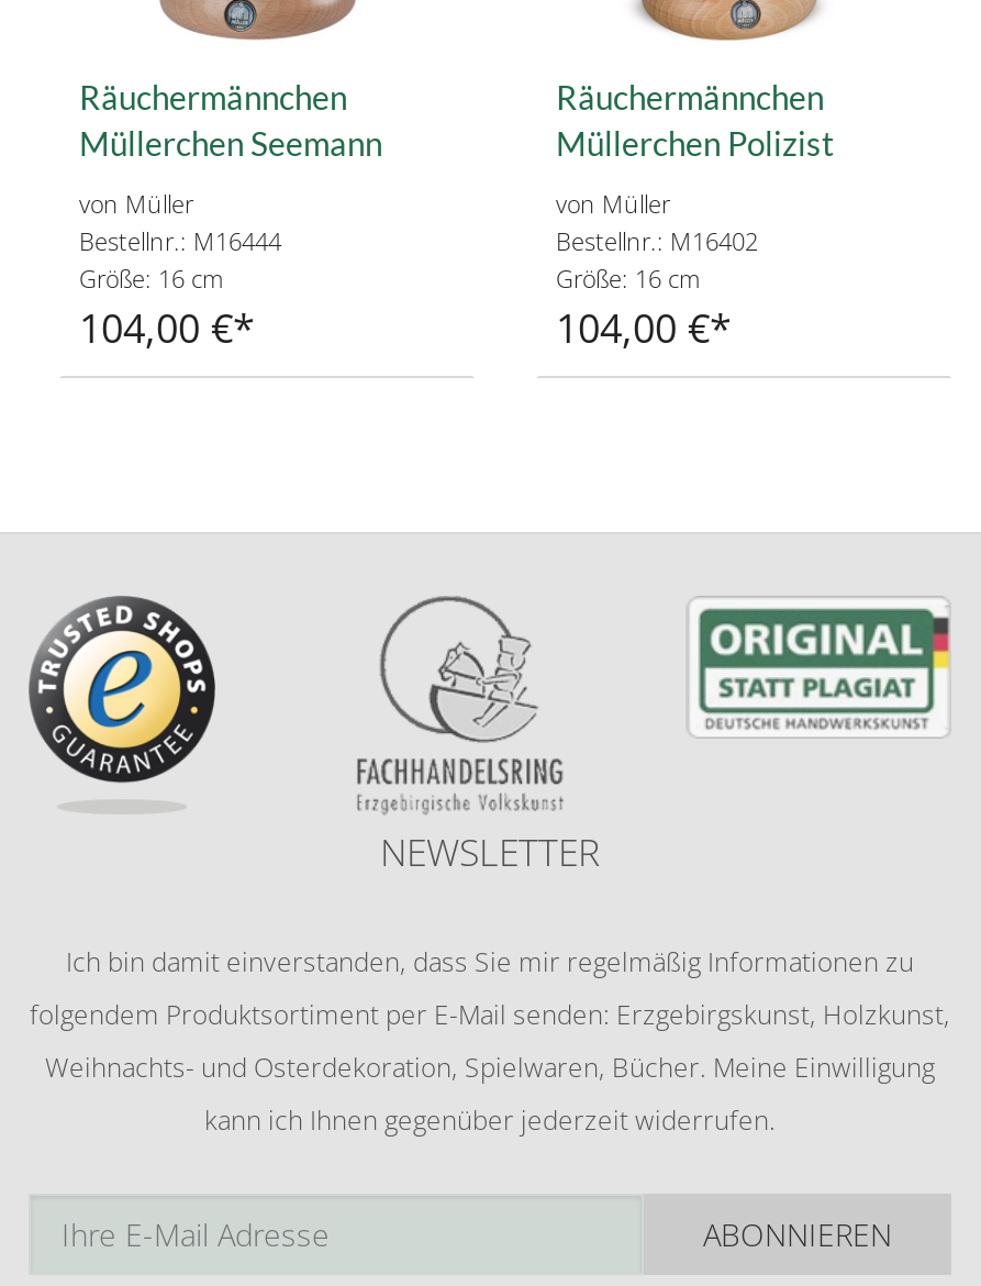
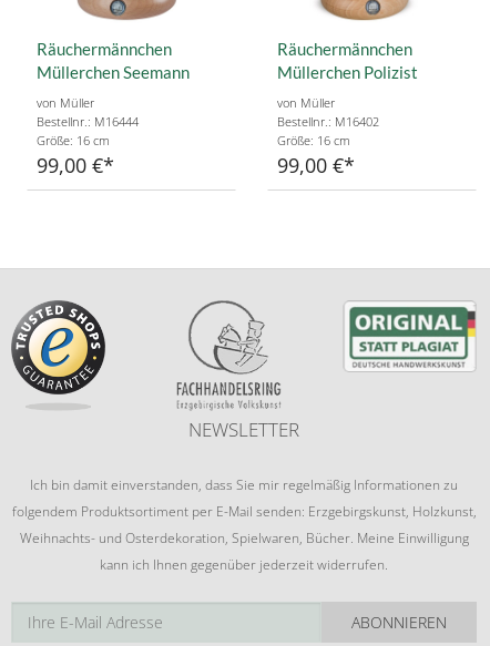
[79,300,233,353] 104,00 € -> [37,151,103,178] 99,00 €
[556,300,710,353] 104,00 € -> [277,151,344,178] 99,00 €

